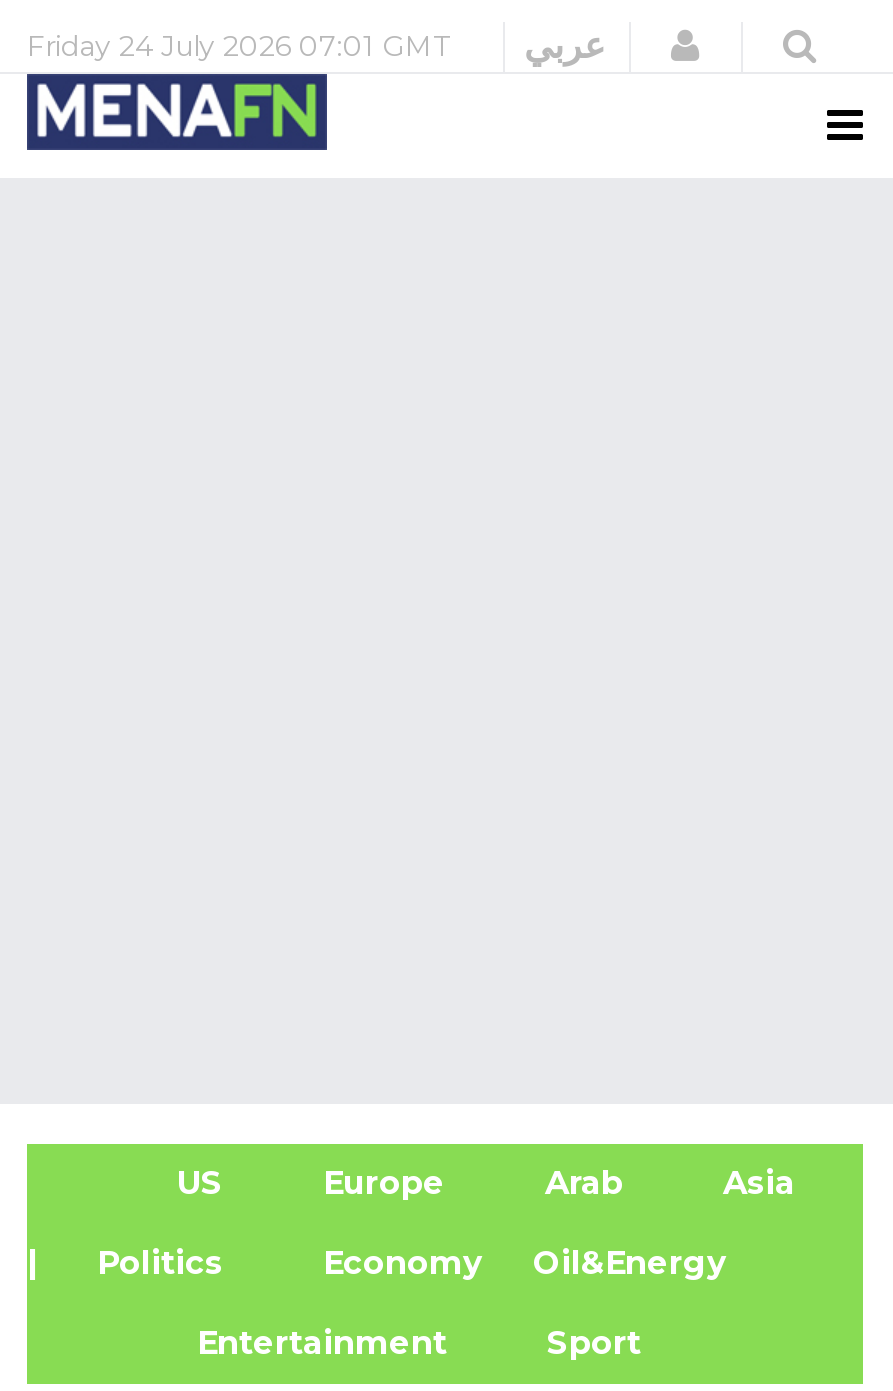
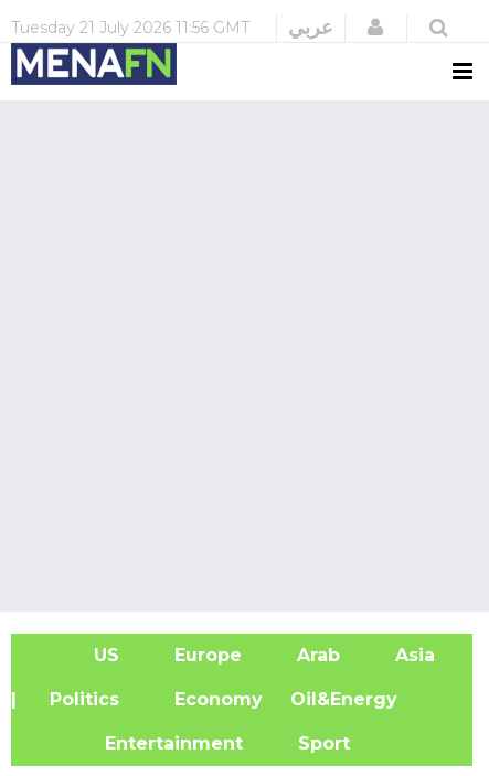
[27,28,449,64] Friday 24 July 2026 07:01 GMT -> [11,18,249,38] Tuesday 21 July 2026 11:56 GMT

